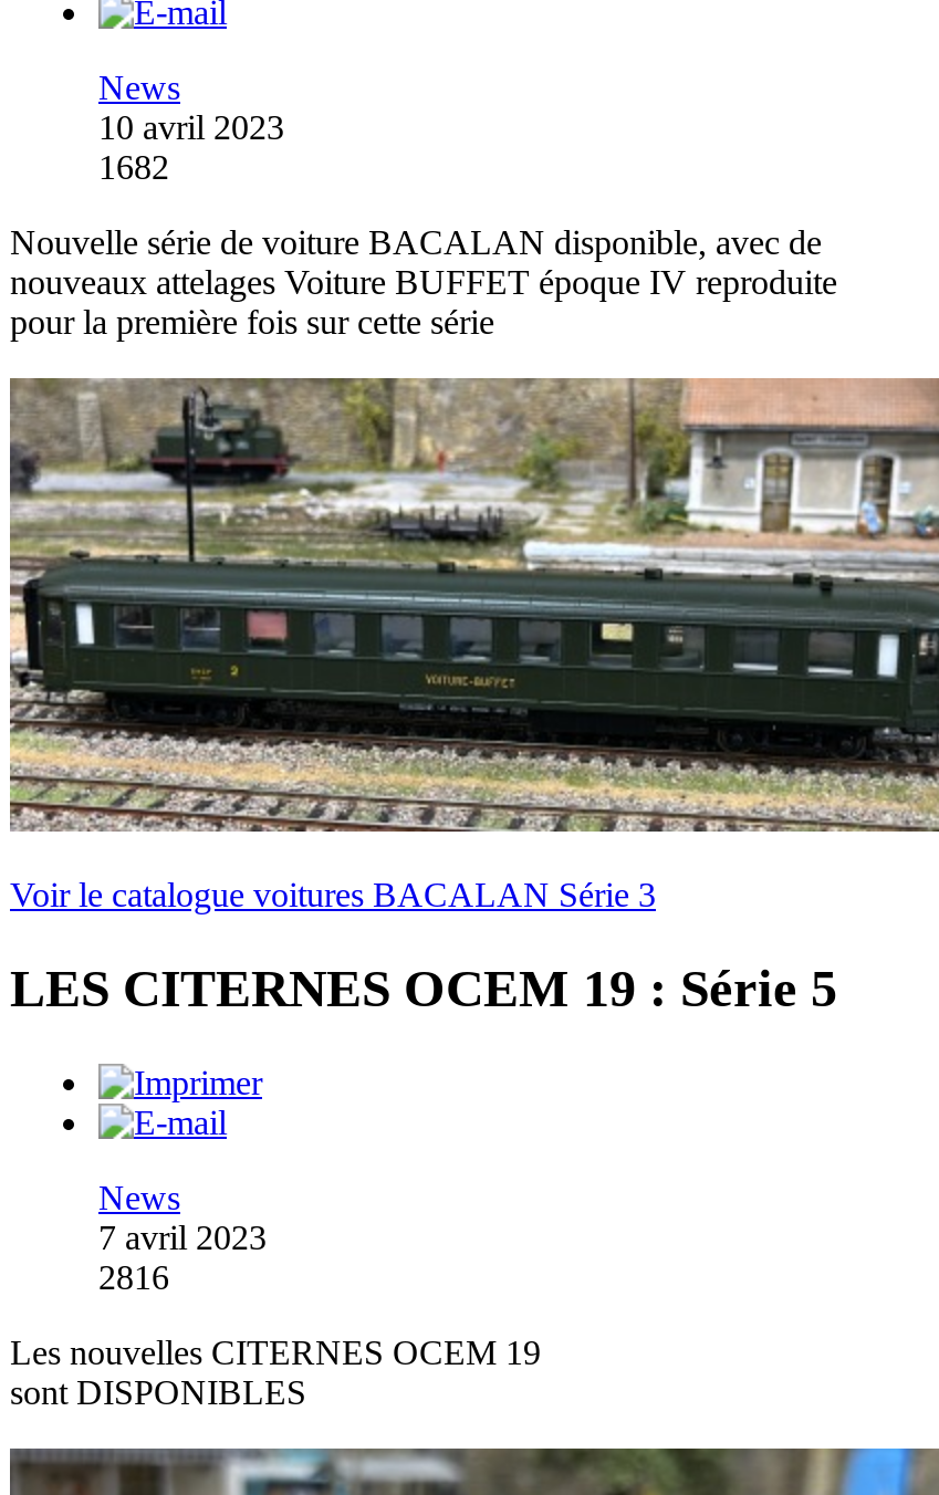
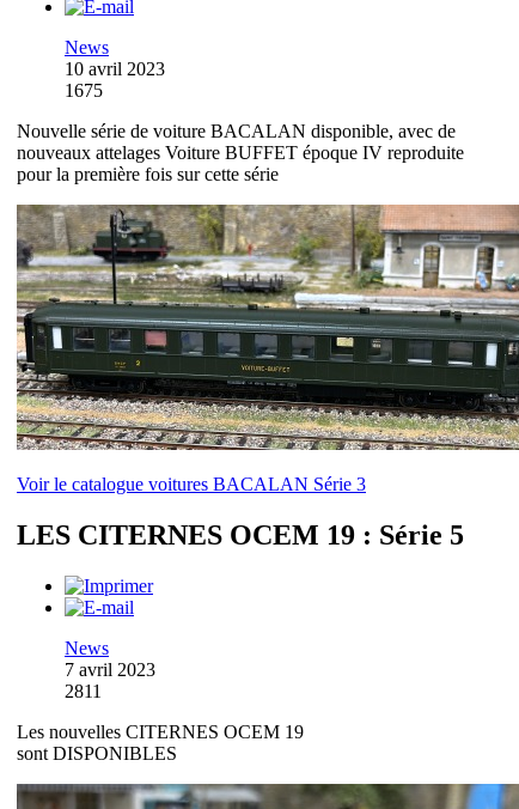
[98,148,169,185] 1682 -> [65,80,103,100] 1675
[98,1258,169,1295] 2816 -> [65,681,102,701] 2811

